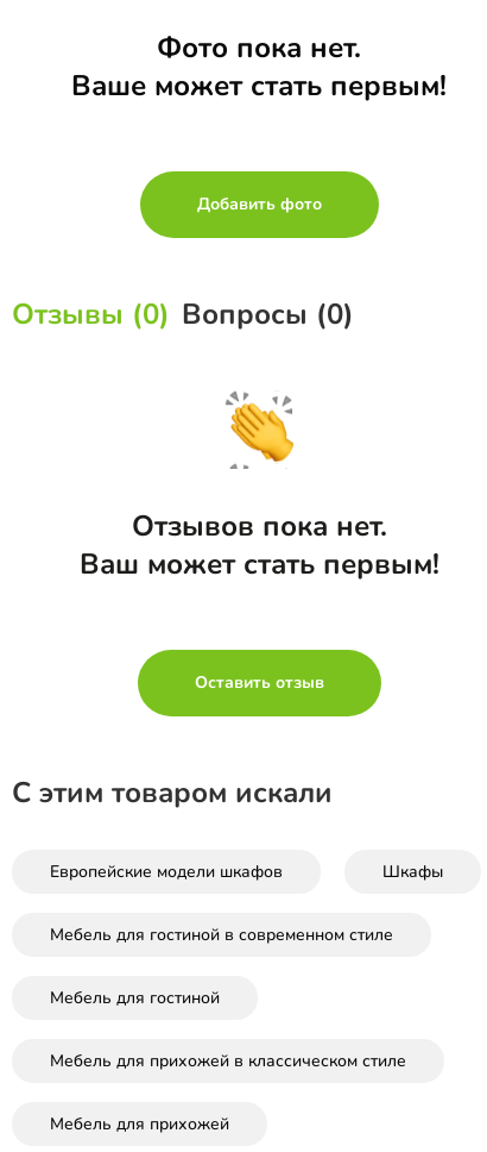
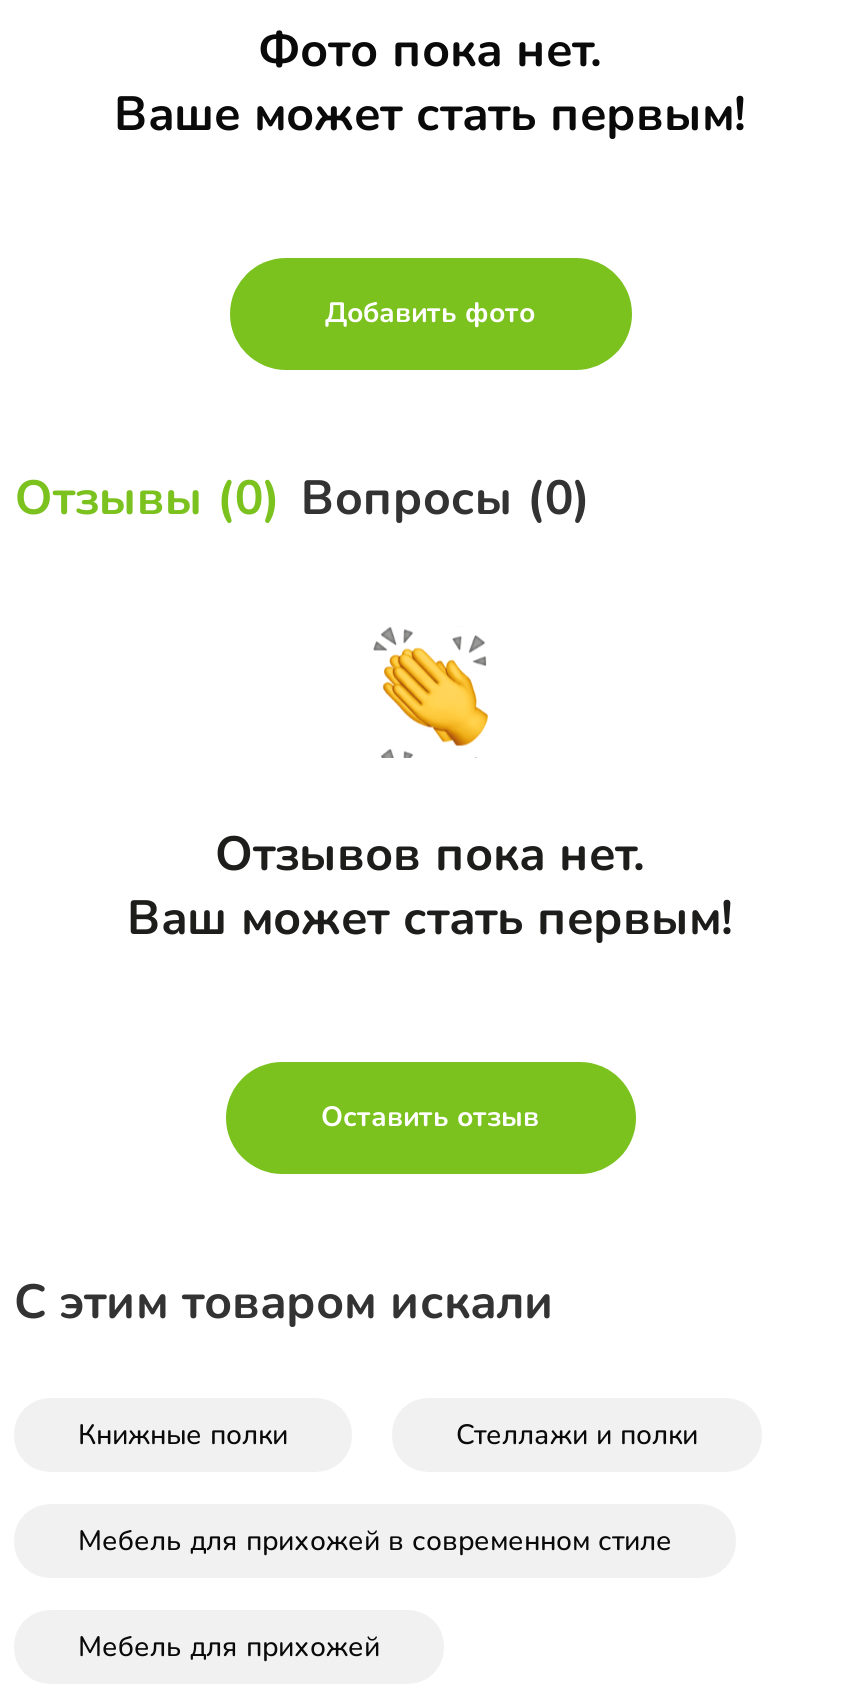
[50,860,443,1072] Европейские модели шкафов | Шкафы | Мебель для гостиной в современном стиле | Мебель для гостиной | Мебель для прихожей в классическом стиле -> [78,1416,698,1560] Книжные полки | Стеллажи и полки | Мебель для прихожей в современном стиле

